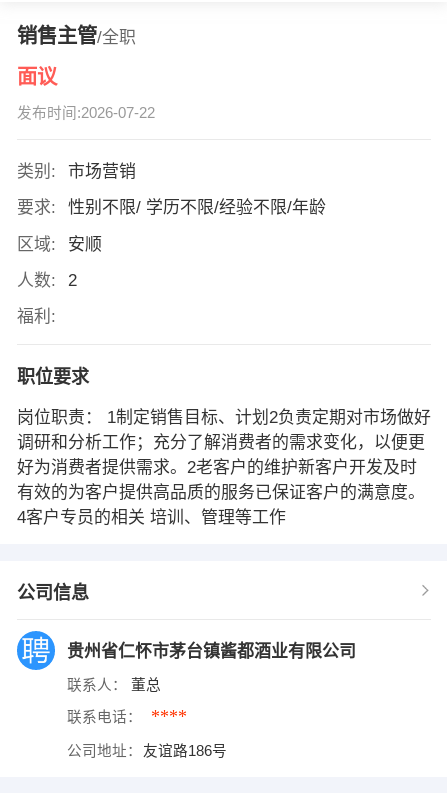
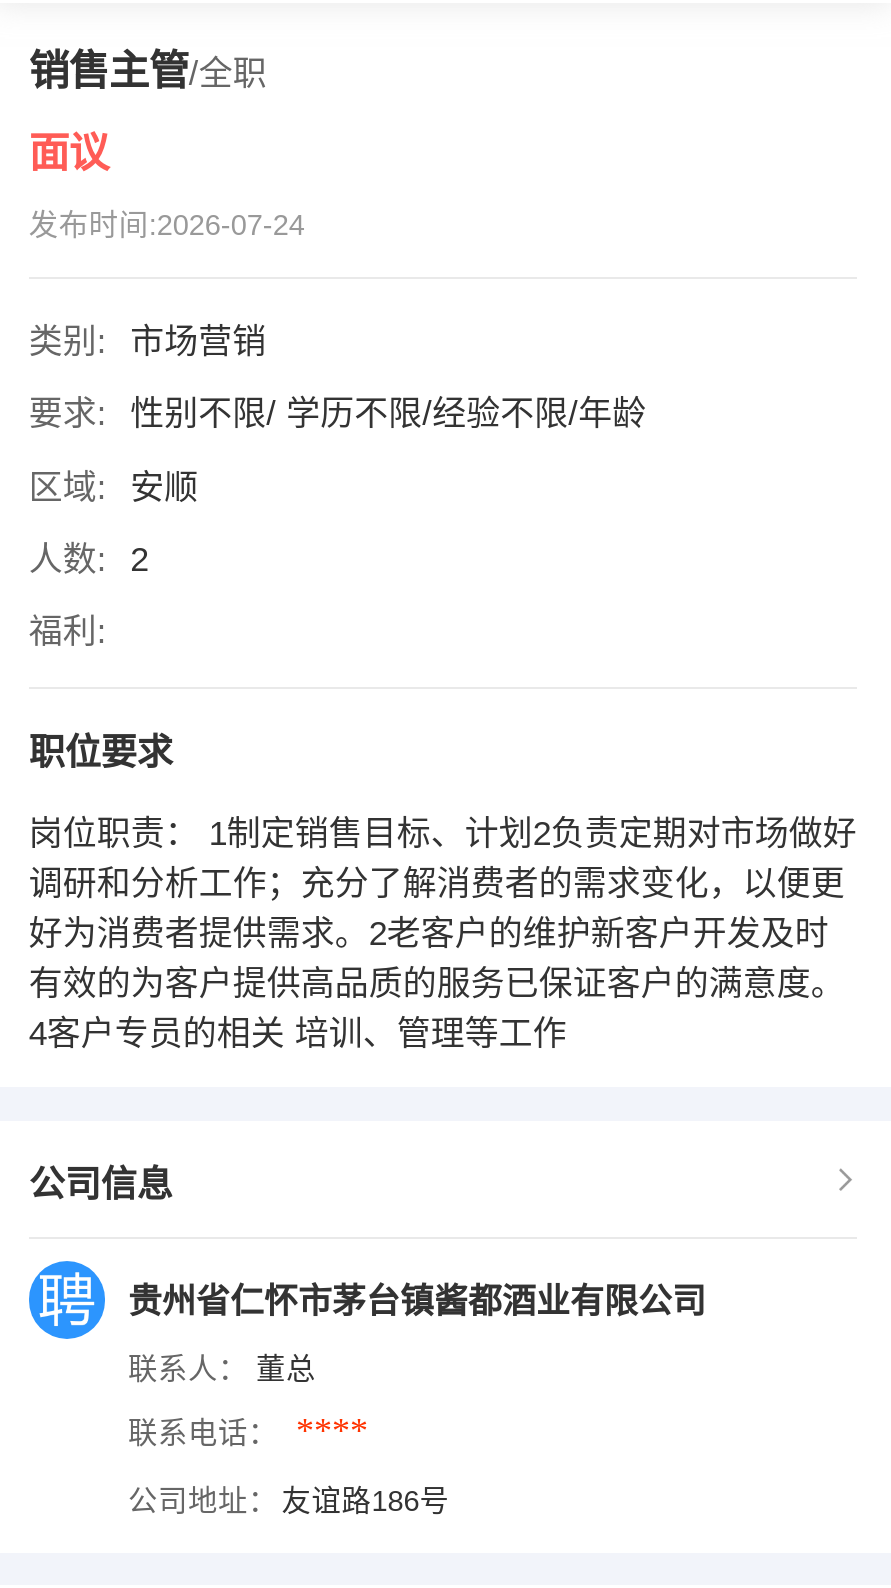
[17,105,155,121] 发布时间:2026-07-22 -> [29,209,305,241] 发布时间:2026-07-24

